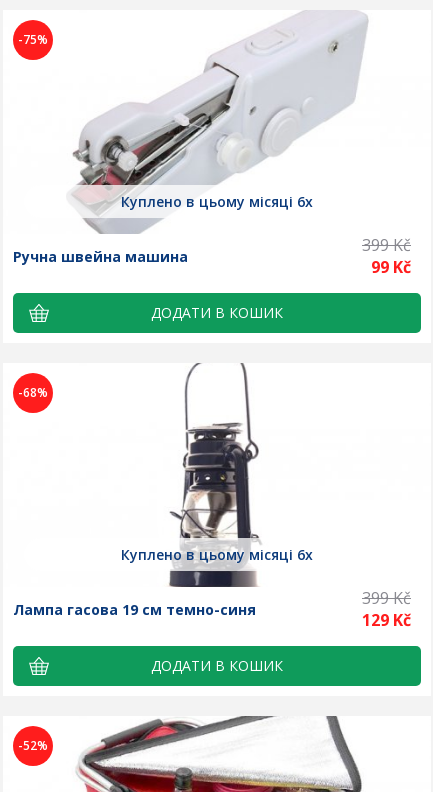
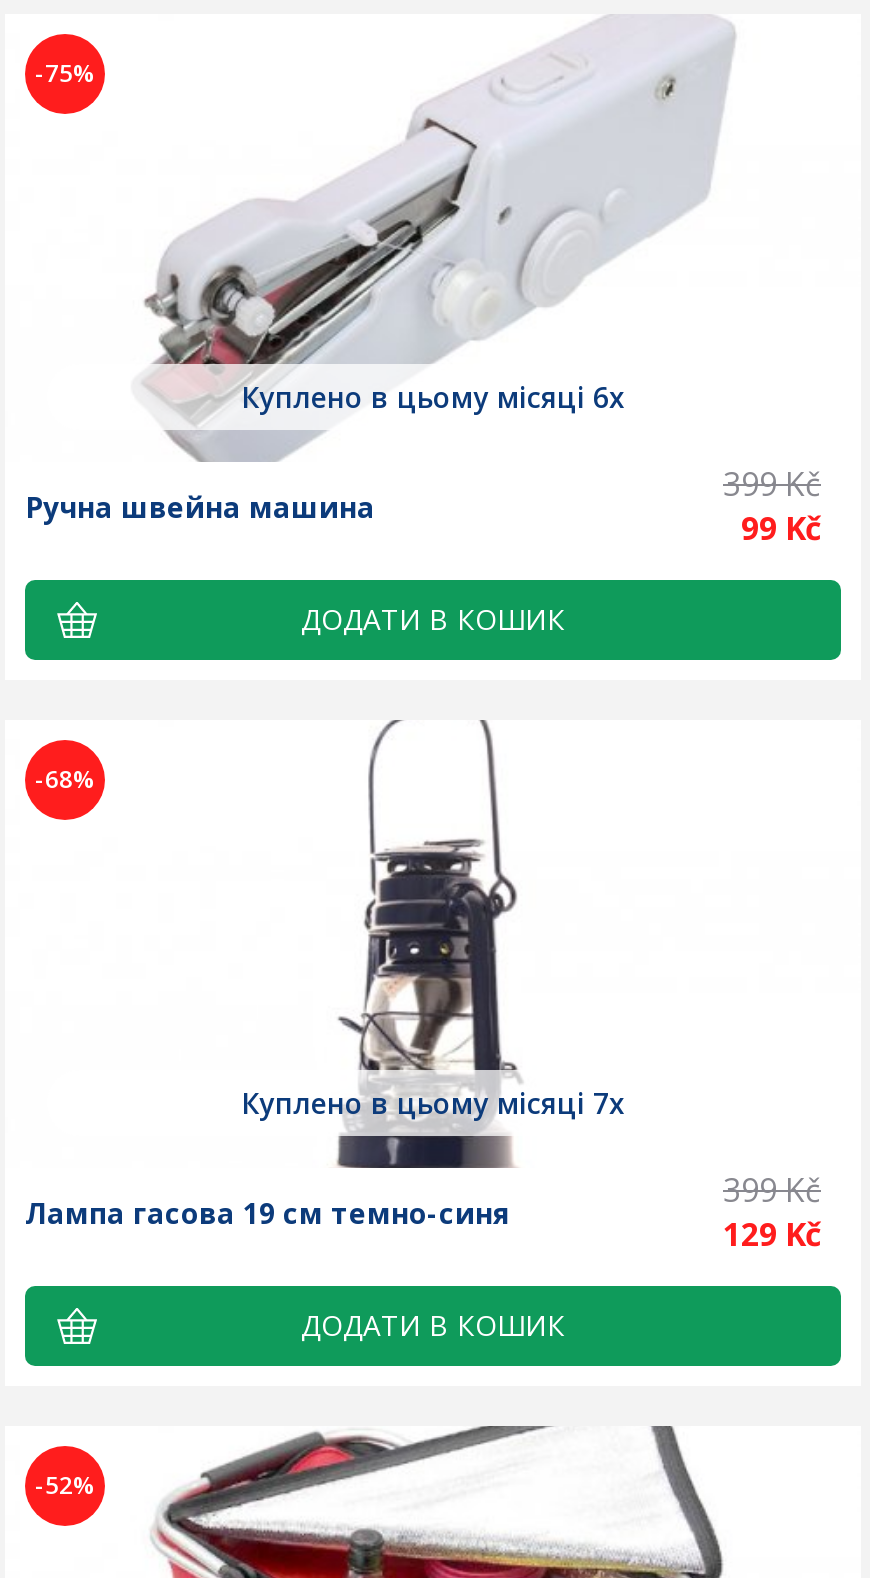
[121,545,313,564] Куплено в цьому місяці 6x -> [241,1084,625,1122] Куплено в цьому місяці 7x

